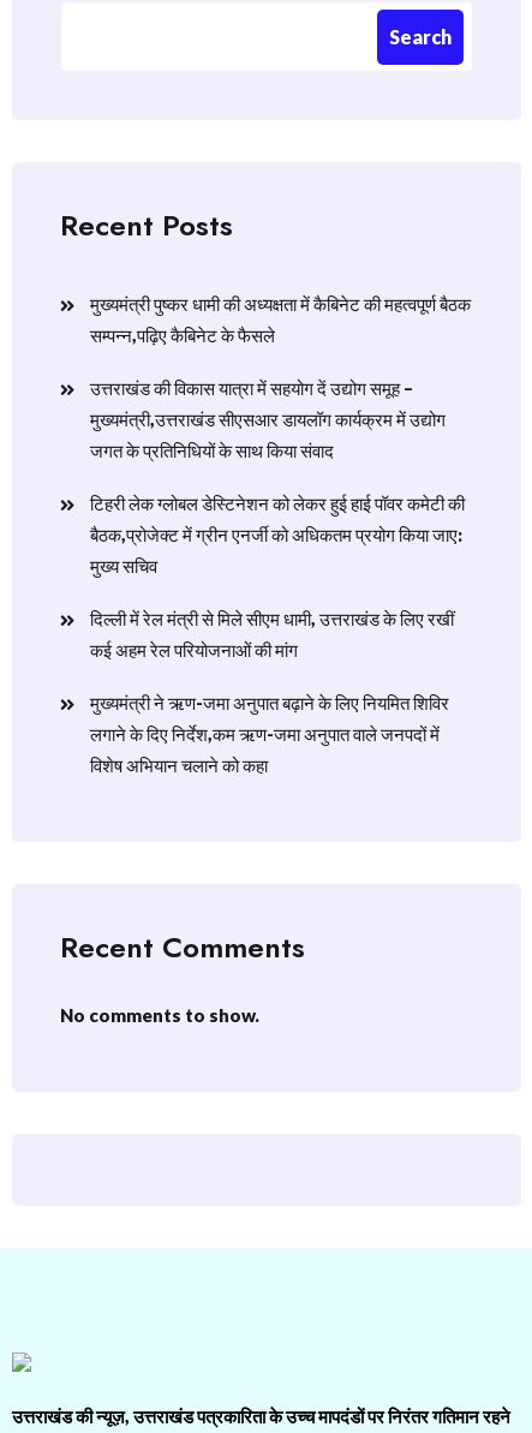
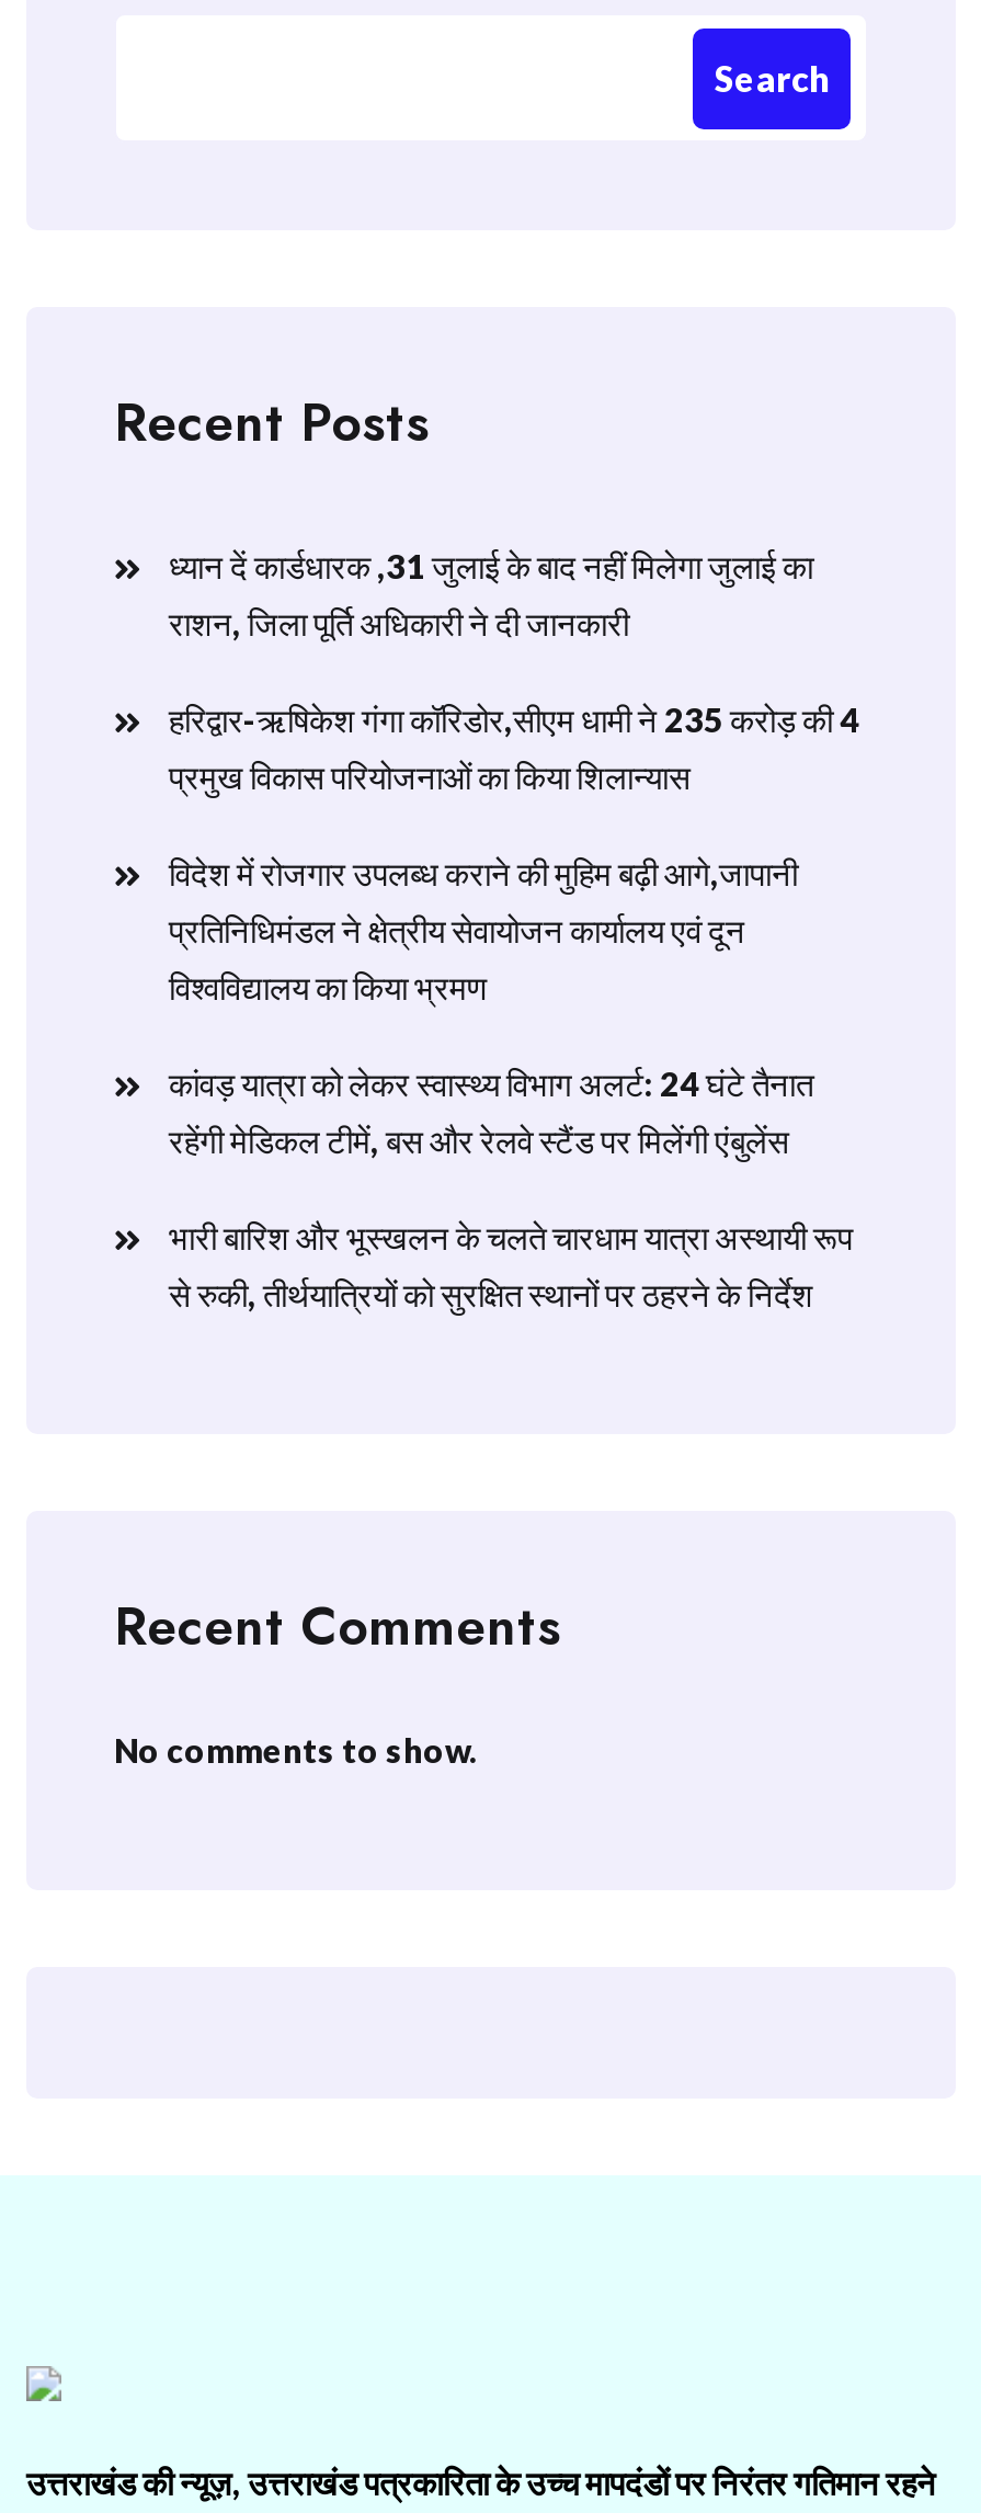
[90,293,471,346] मुख्यमंत्री पुष्कर धामी की अध्यक्षता में कैबिनेट की महत्वपूर्ण बैठक | सम्पन्न,पढ़िए कैबिनेट के फैसले -> [169,546,813,643] ध्यान दें कार्डधारक ,31 जुलाई के बाद नहीं मिलेगा जुलाई का | राशन, जिला पूर्ति अधिकारी ने दी जानकारी
[90,377,446,461] उत्तराखंड की विकास यात्रा में सहयोग दें उद्योग समूह – | मुख्यमंत्री,उत्तराखंड सीएसआर डायलॉग कार्यक्रम में उद्योग | जगत के प्रतिनिधियों के साथ किया संवाद -> [169,700,859,796] हरिद्वार-ऋषिकेश गंगा कॉरिडोर,सीएम धामी ने 235 करोड़ की 4 | प्रमुख विकास परियोजनाओं का किया शिलान्यास
[90,493,465,577] टिहरी लेक ग्लोबल डेस्टिनेशन को लेकर हुई हाई पॉवर कमेटी की | बैठक,प्रोजेक्ट में ग्रीन एनर्जी को अधिकतम प्रयोग किया जाए: | मुख्य सचिव -> [169,853,798,1007] विदेश में रोजगार उपलब्ध कराने की मुहिम बढ़ी आगे,जापानी | प्रतिनिधिमंडल ने क्षेत्रीय सेवायोजन कार्यालय एवं दून | विश्वविद्यालय का किया भ्रमण
[90,608,454,661] दिल्ली में रेल मंत्री से मिले सीएम धामी, उत्तराखंड के लिए रखीं | कई अहम रेल परियोजनाओं की मांग -> [169,1064,813,1160] कांवड़ यात्रा को लेकर स्वास्थ्य विभाग अलर्ट: 24 घंटे तैनात | रहेंगी मेडिकल टीमें, बस और रेलवे स्टैंड पर मिलेंगी एंबुलेंस
[90,692,449,776] मुख्यमंत्री ने ऋण-जमा अनुपात बढ़ाने के लिए नियमित शिविर | लगाने के दिए निर्देश,कम ऋण-जमा अनुपात वाले जनपदों में | विशेष अभियान चलाने को कहा -> [169,1217,853,1314] भारी बारिश और भूस्खलन के चलते चारधाम यात्रा अस्थायी रूप | से रुकी, तीर्थयात्रियों को सुरक्षित स्थानों पर ठहरने के निर्देश

